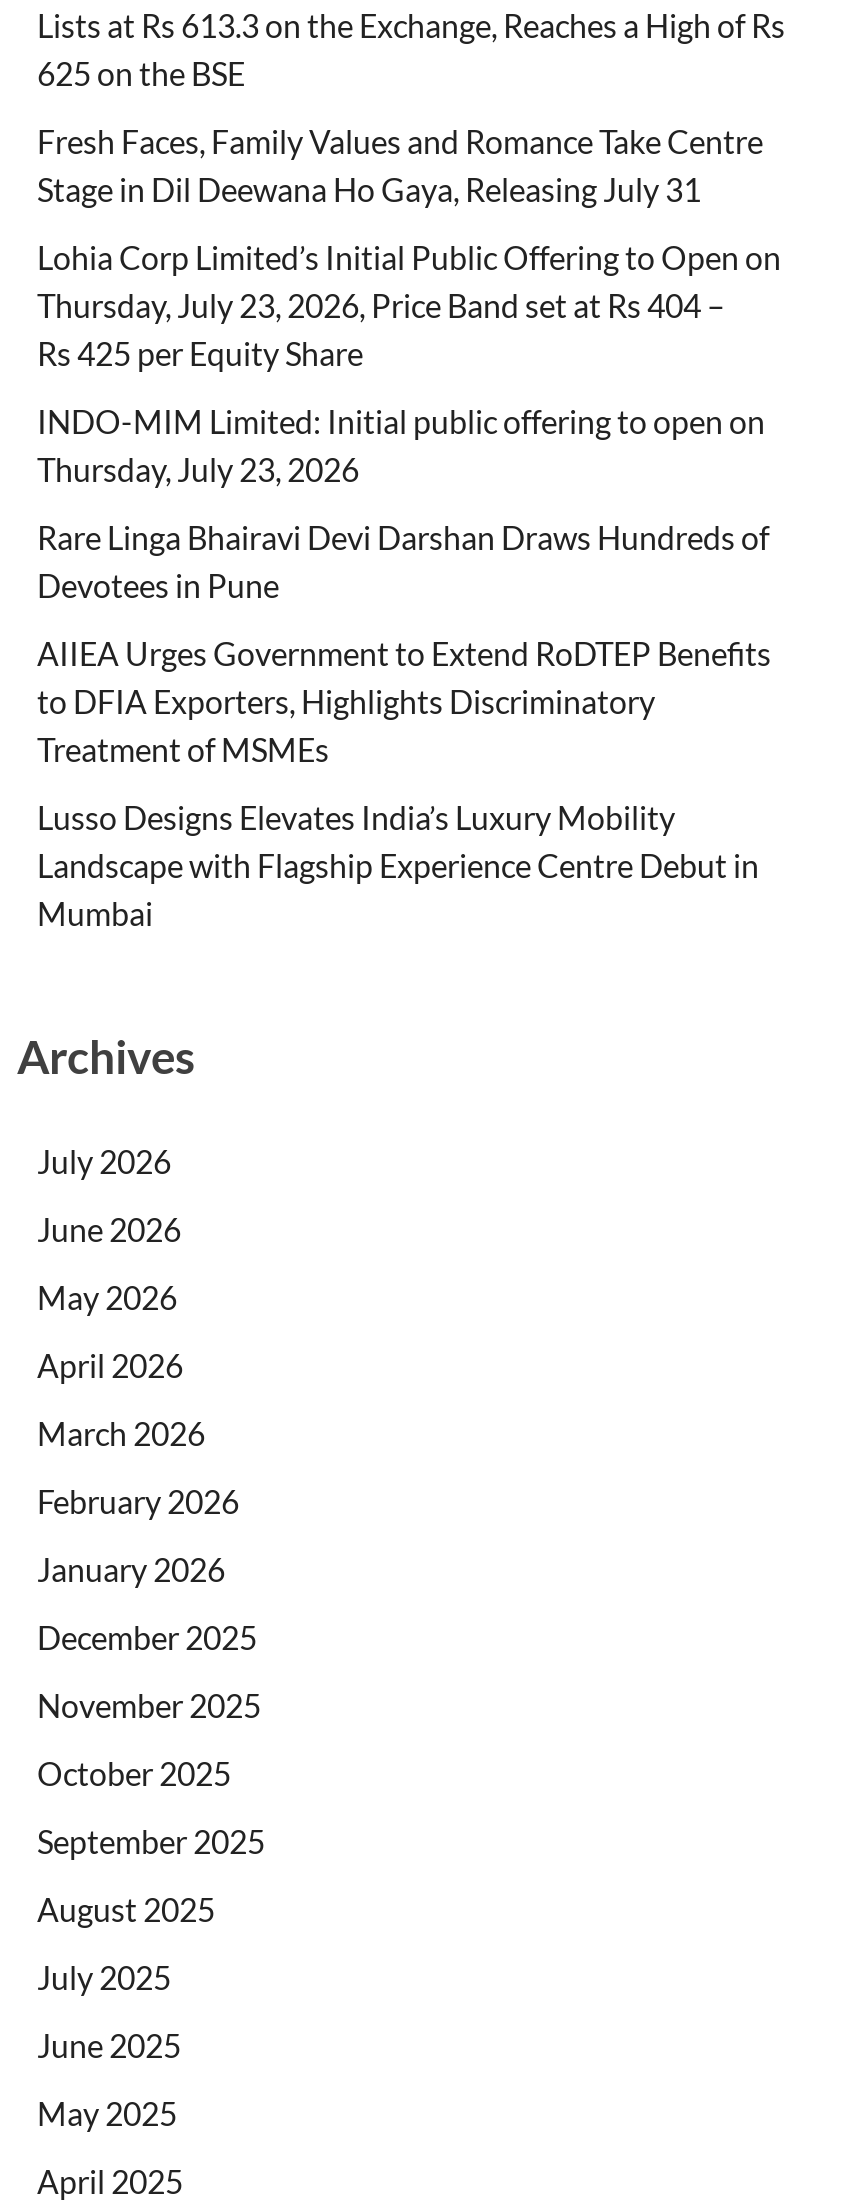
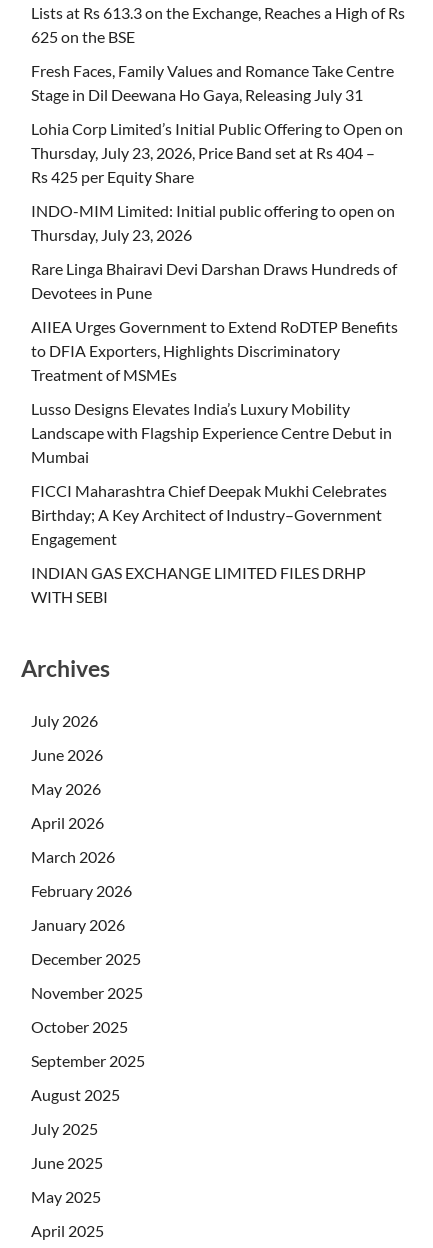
none -> [31,481,387,606] FICCI Maharashtra Chief Deepak Mukhi Celebrates | Birthday; A Key Architect of Industry–Government | Engagement | INDIAN GAS EXCHANGE LIMITED FILES DRHP | WITH SEBI

